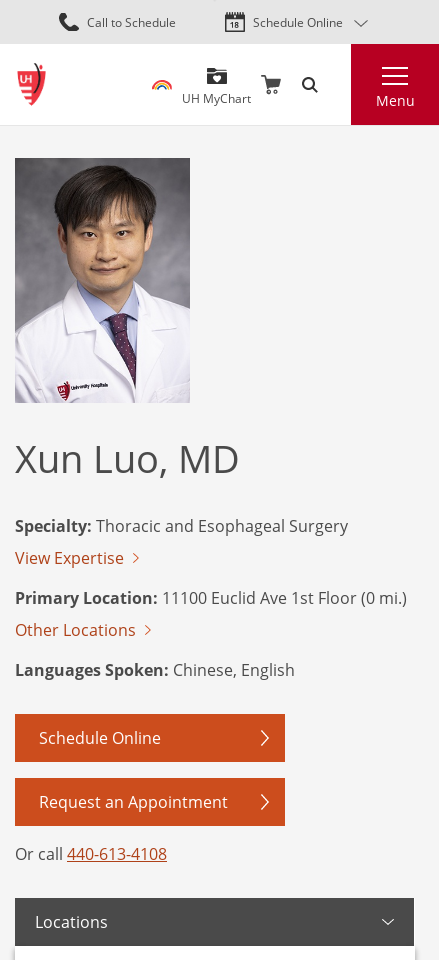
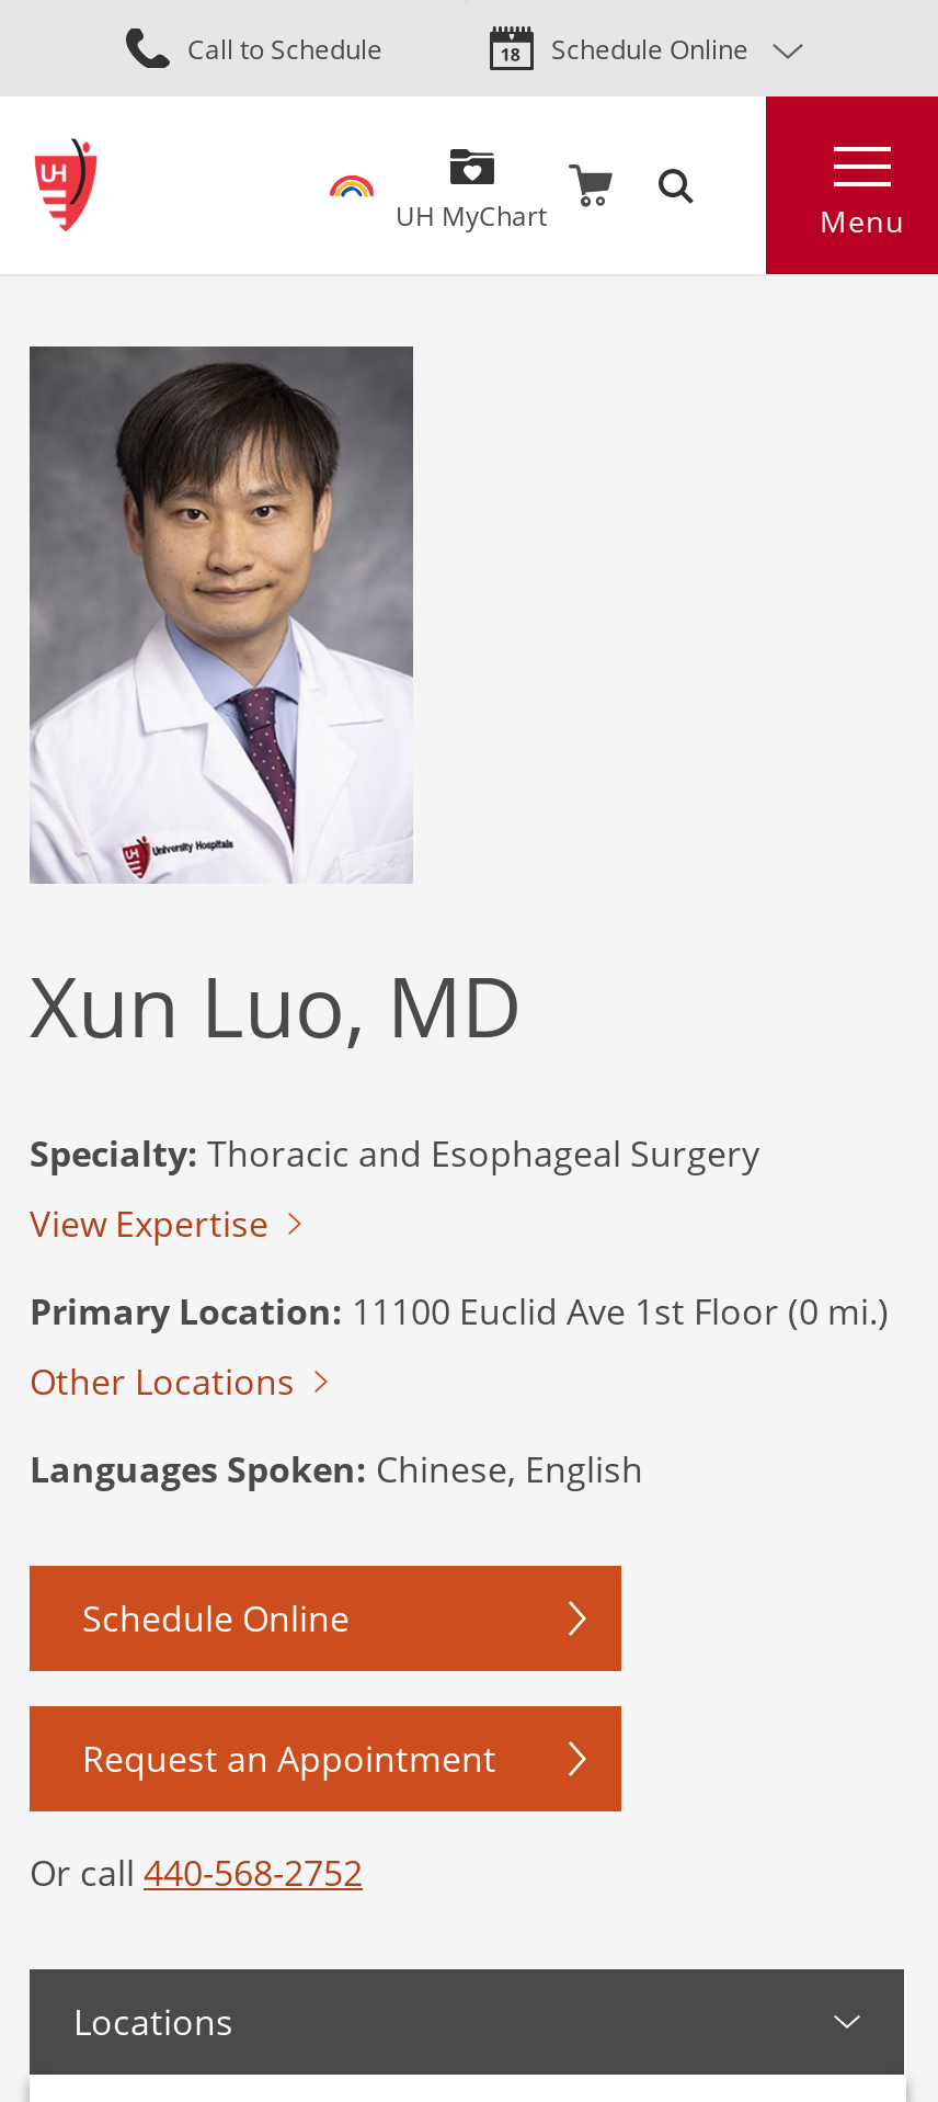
[15,843,167,864] Or call 440-613-4108 -> [30,1849,363,1895] Or call 440-568-2752

